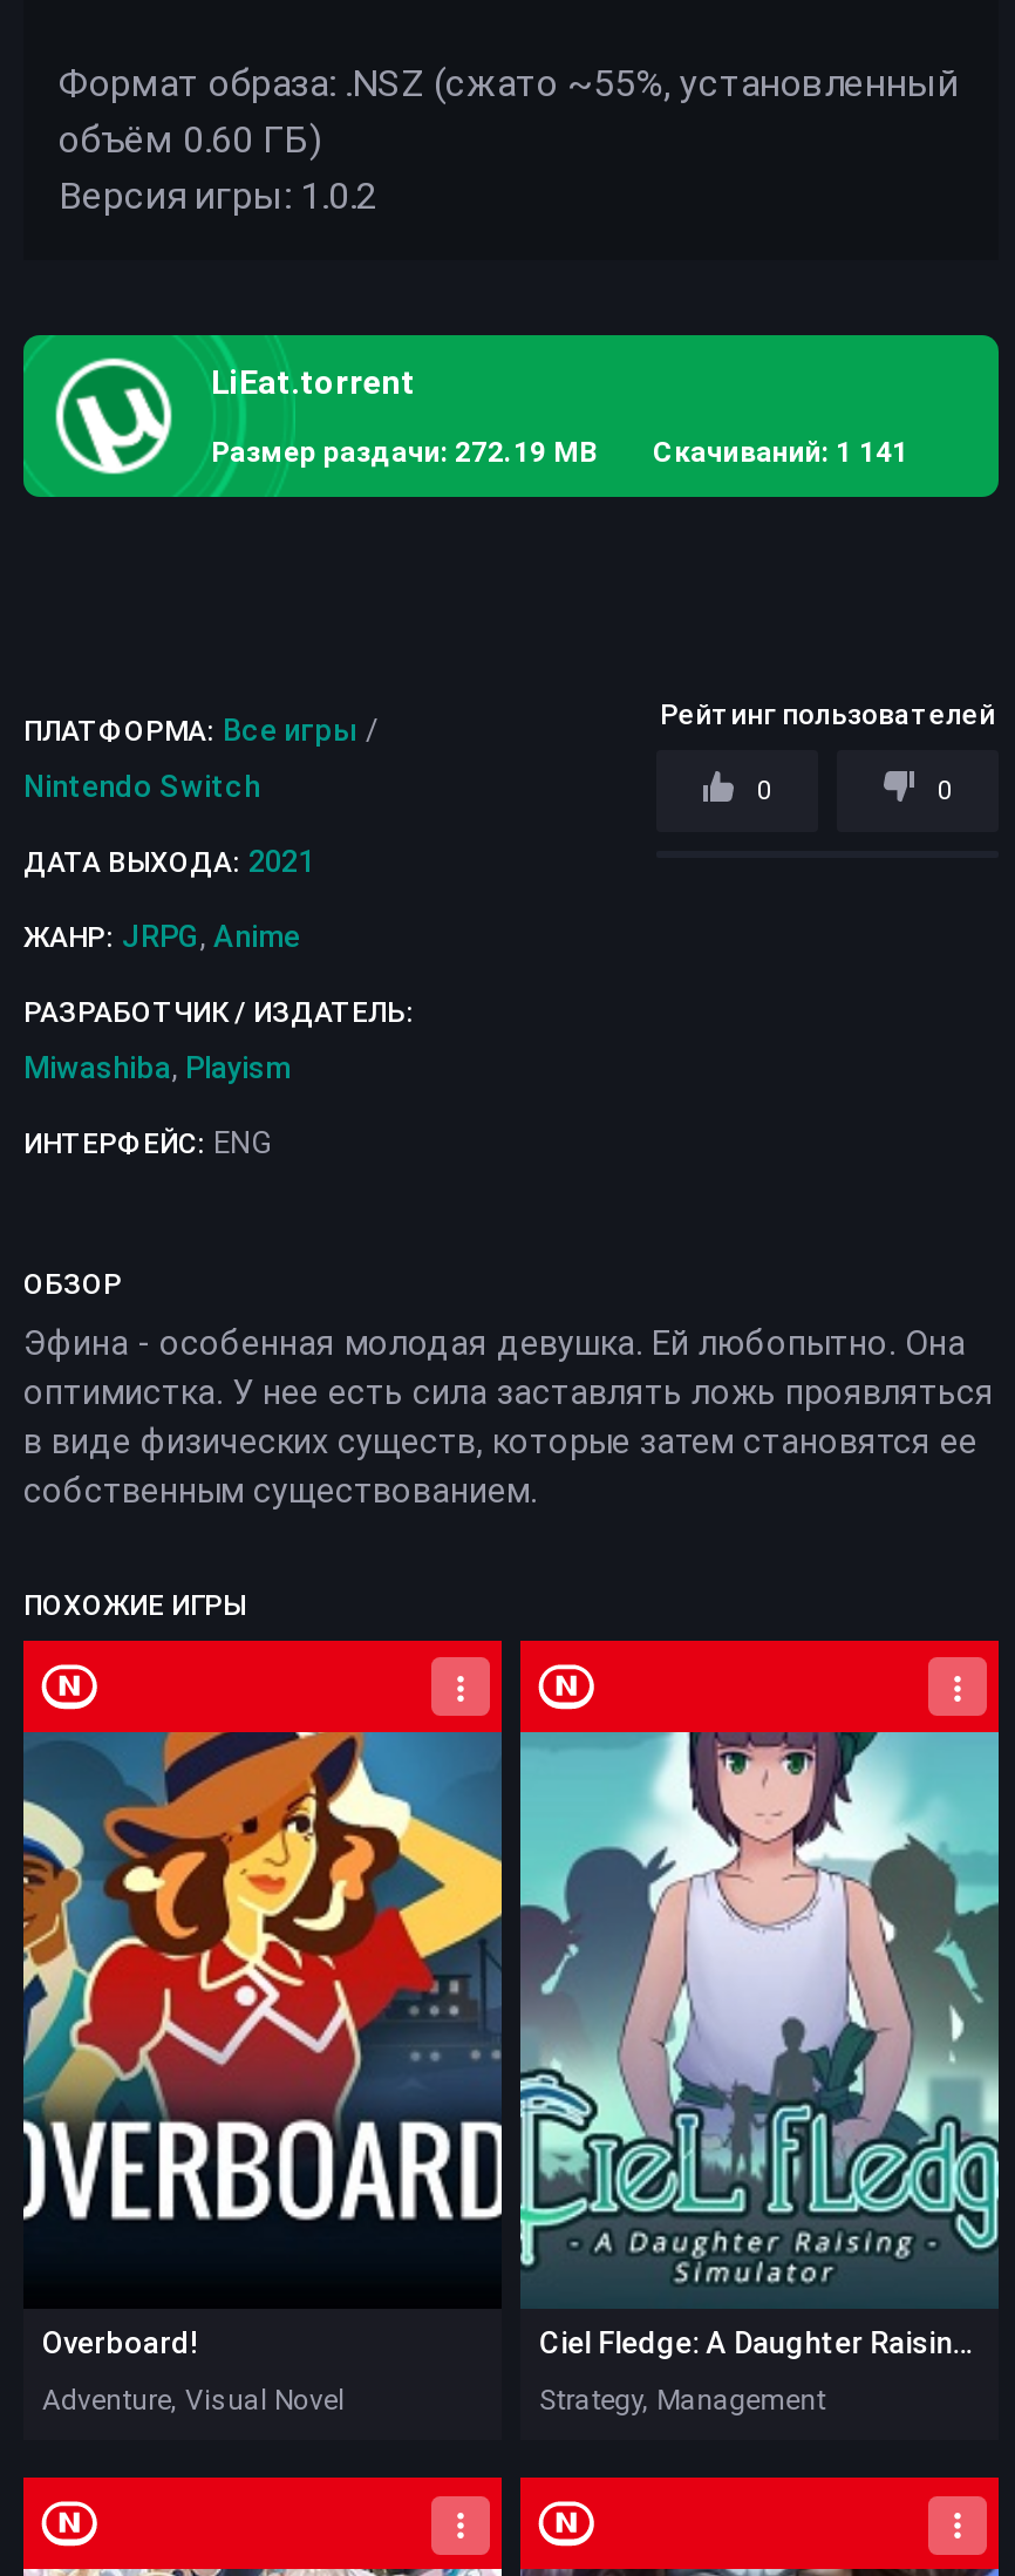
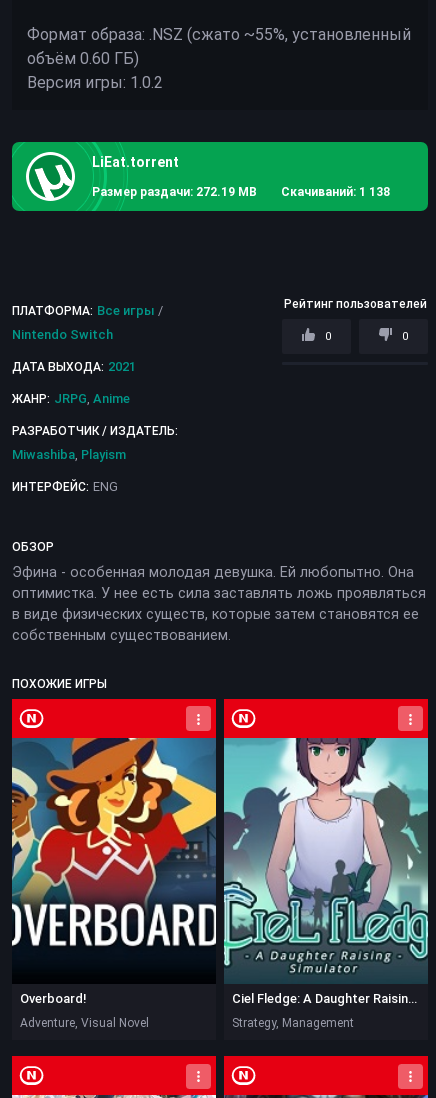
[653,436,908,469] Скачиваний: 1 141 -> [280,185,389,199] Скачиваний: 1 138

